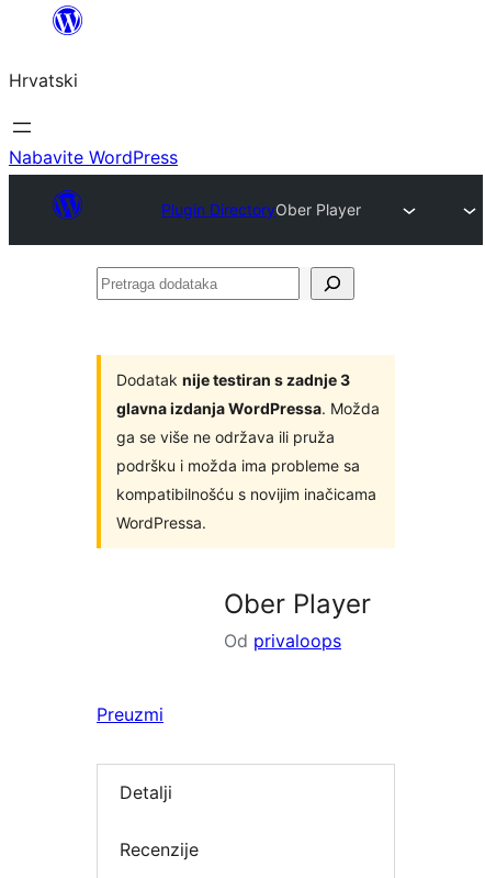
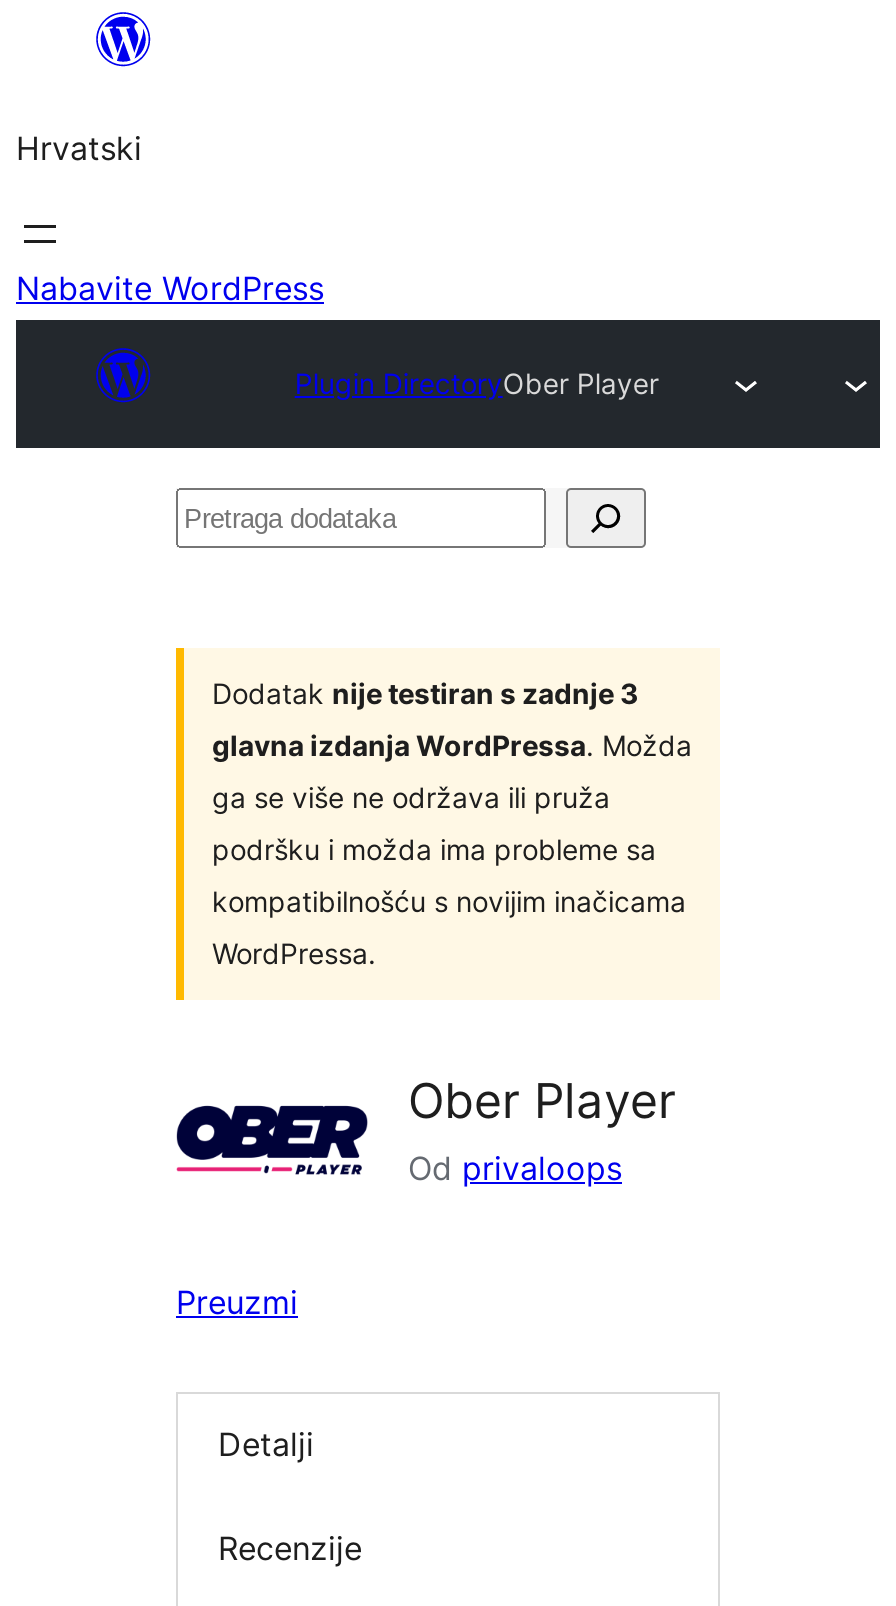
none -> [174,1104,370,1176] [image]

